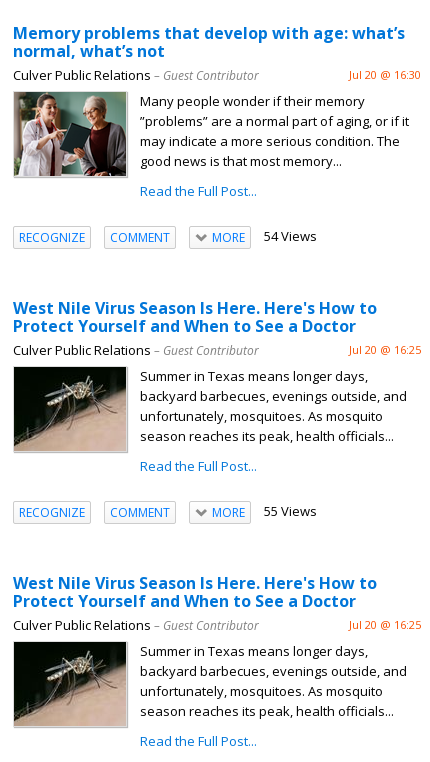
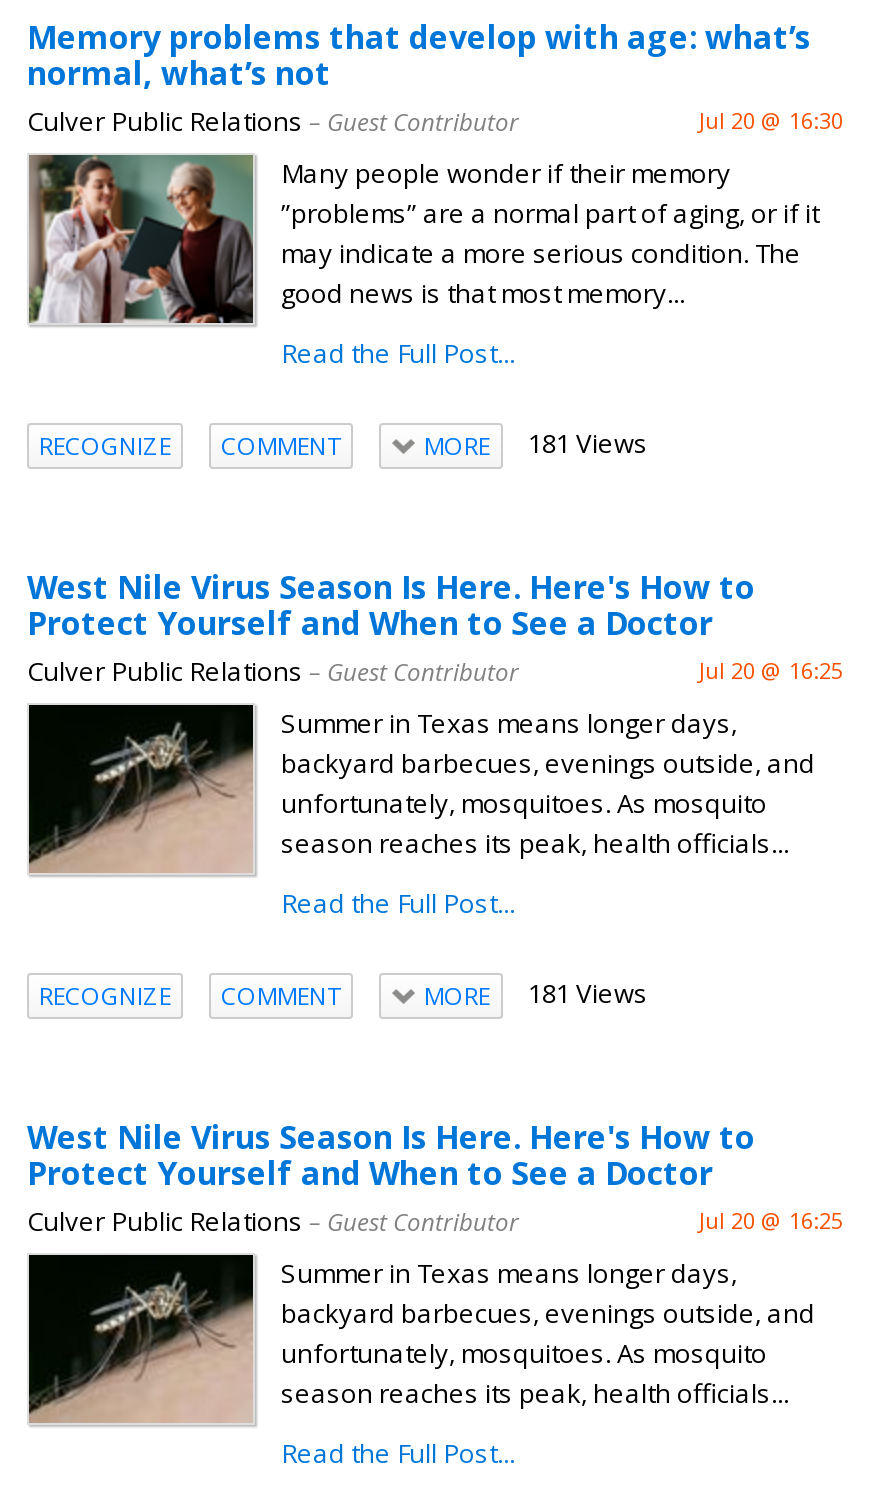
[211,227,316,246] MORE 54 Views -> [424,425,648,463] MORE 181 Views
[211,502,316,521] MORE 55 Views -> [424,975,648,1013] MORE 181 Views

